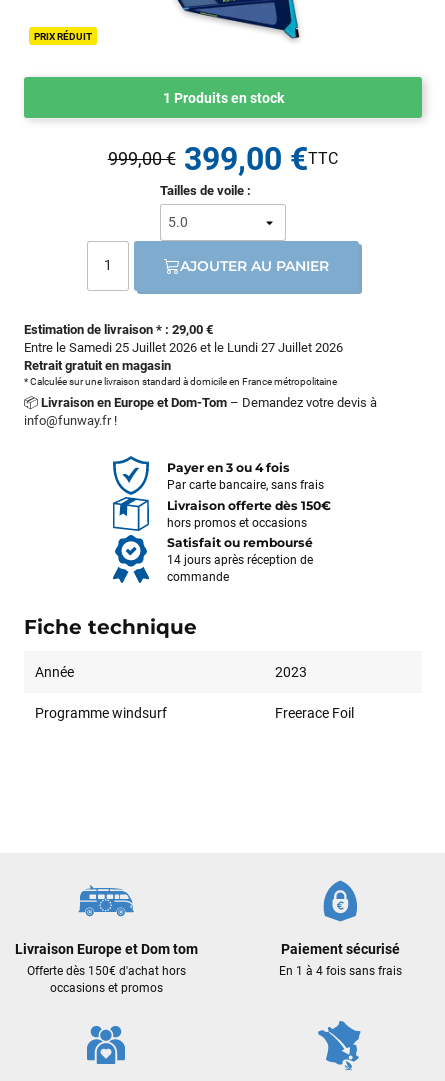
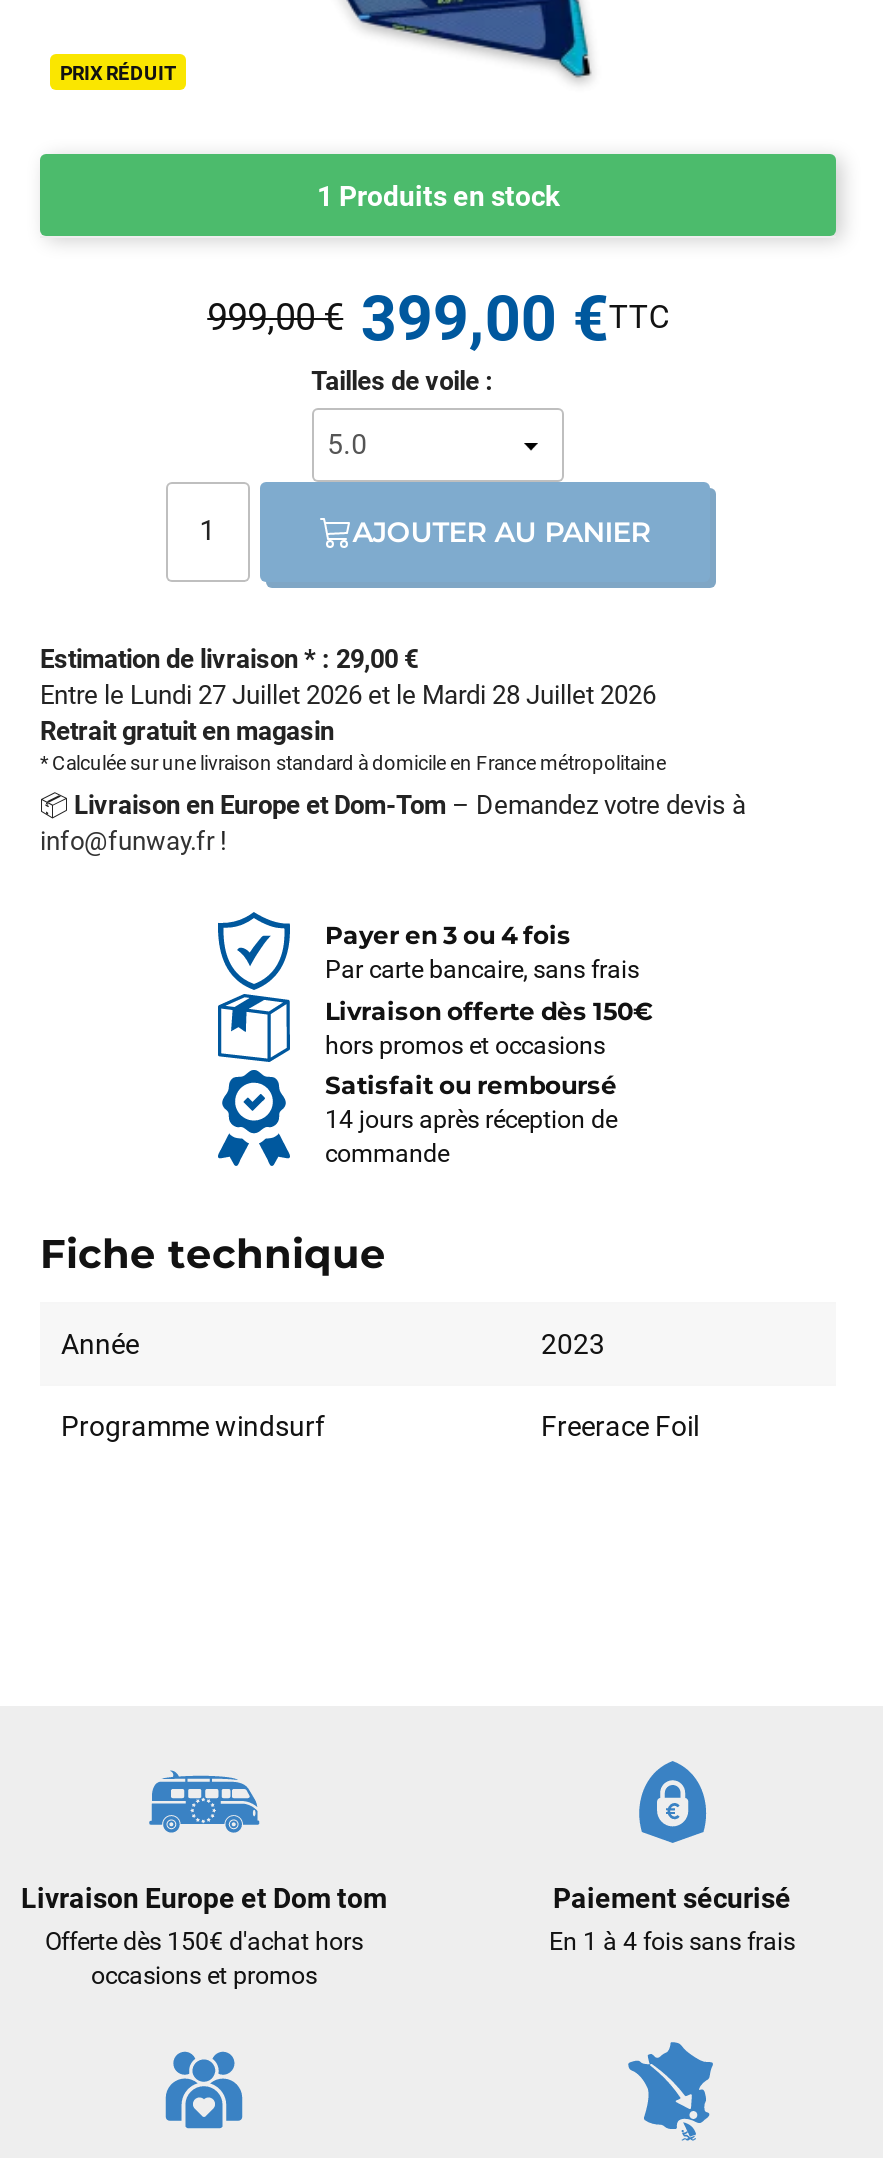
[24,340,343,355] Entre le Samedi 25 Juillet 2026 et le Lundi 27 Juillet 2026 -> [40,679,656,709] Entre le Lundi 27 Juillet 2026 et le Mardi 28 Juillet 2026

